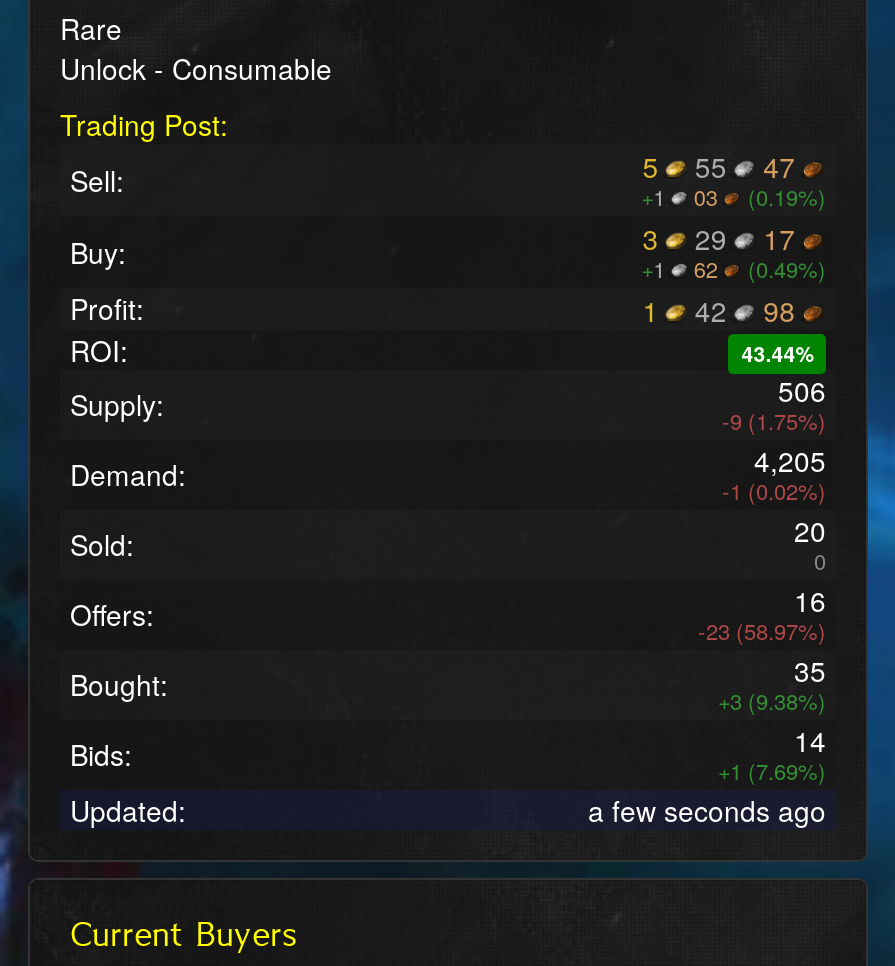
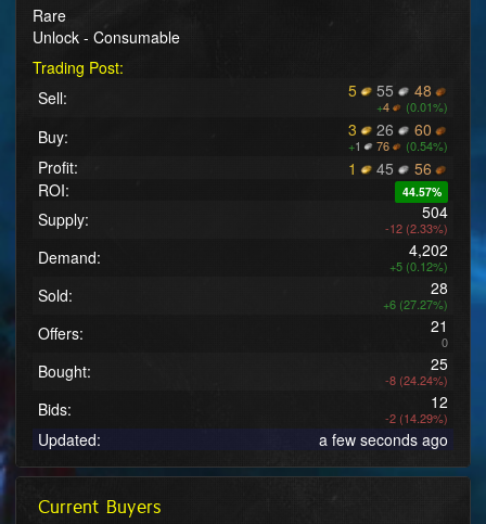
[641,146,826,212] 47 | +1 | 03 | (0.19%) -> [376,79,448,115] 48 | +4 | (0.01%)
[695,218,727,258] 29 -> [377,118,394,140] 26
[763,218,795,258] 17 -> [414,118,431,140] 60
[694,252,718,284] 62 -> [376,137,389,154] 76
[742,252,826,284] (0.49%) -> [402,137,448,154] (0.54%)
[695,290,727,330] 42 -> [377,157,394,179] 45
[763,290,795,330] 98 -> [414,157,431,179] 56
[741,338,813,368] 43.44% -> [402,183,441,200] 44.57%
[778,370,826,410] 506 -> [422,201,448,222] 504
[722,404,826,436] -9 (1.75%) -> [385,219,448,237] -12 (2.33%)
[754,440,826,480] 4,205 -> [409,239,448,260] 4,202
[722,474,826,506] -1 (0.02%) -> [389,257,448,274] +5 (0.12%)
[794,510,826,576] 20 | 0 -> [383,277,448,312] 28 | +6 (27.27%)
[698,580,826,646] 16 | -23 (58.97%) -> [431,315,448,350] 21 | 0
[794,650,826,690] 35 -> [431,353,448,374] 25
[718,684,826,716] +3 (9.38%) -> [385,371,448,388] -8 (24.24%)
[794,720,826,760] 14 -> [431,391,448,412] 12
[718,754,826,786] +1 (7.69%) -> [385,409,448,426] -2 (14.29%)

